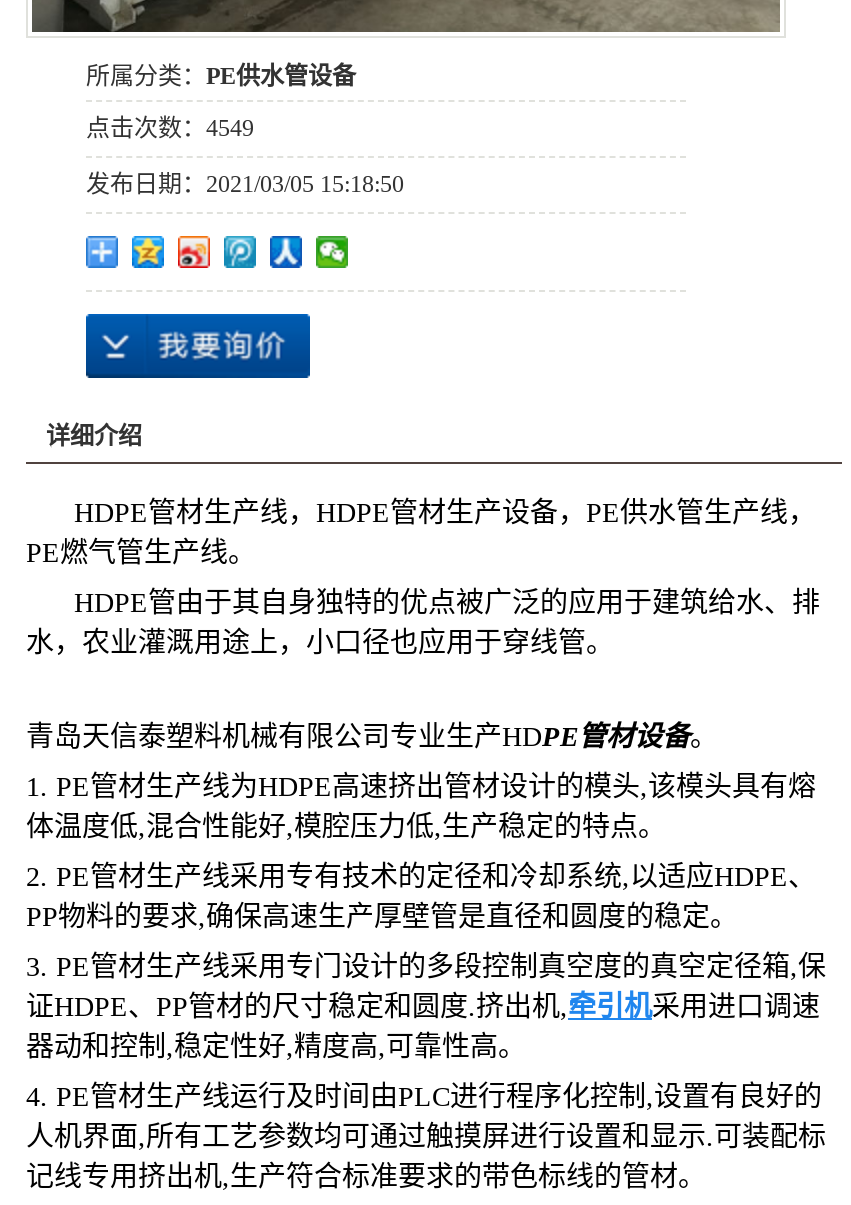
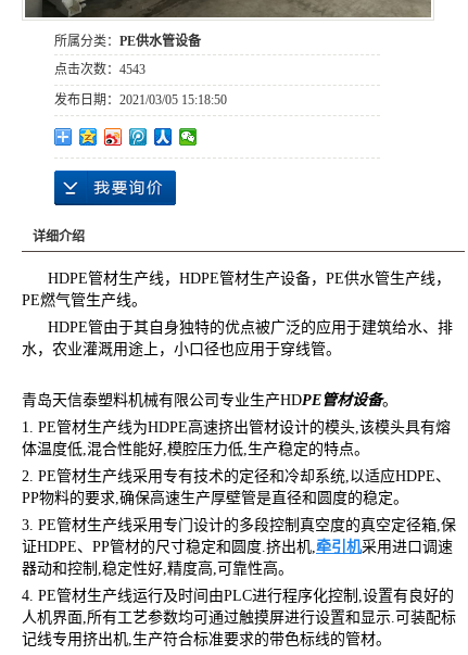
[86,114,254,142] 点击次数：4549 -> [54,62,146,77] 点击次数：4543

